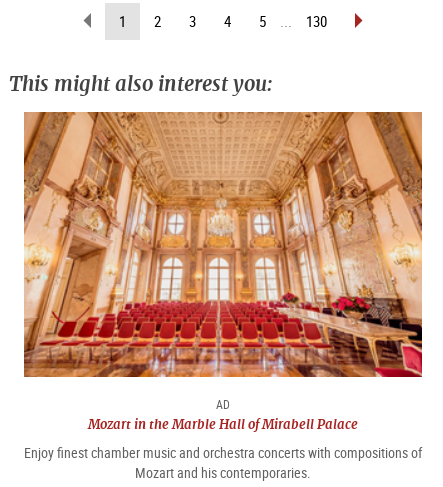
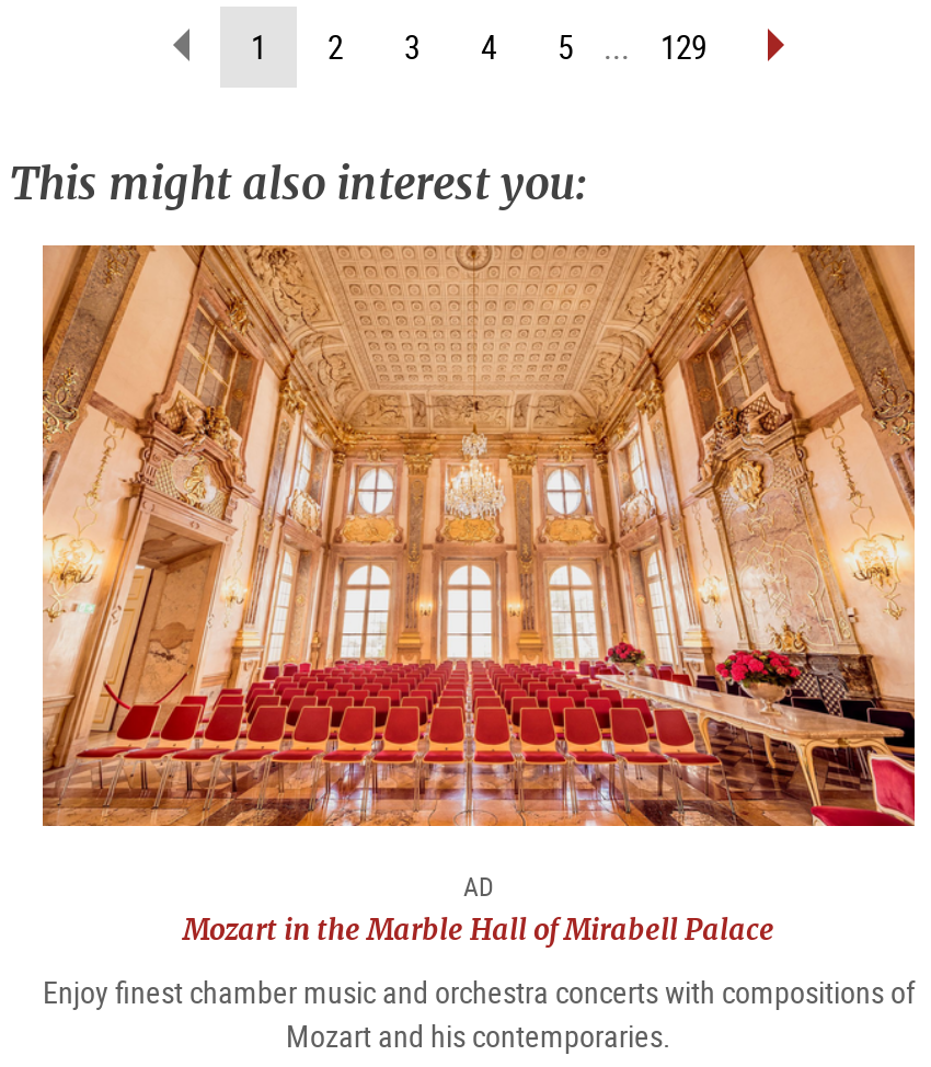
[306,11,327,31] 130 -> [660,24,706,68] 129

